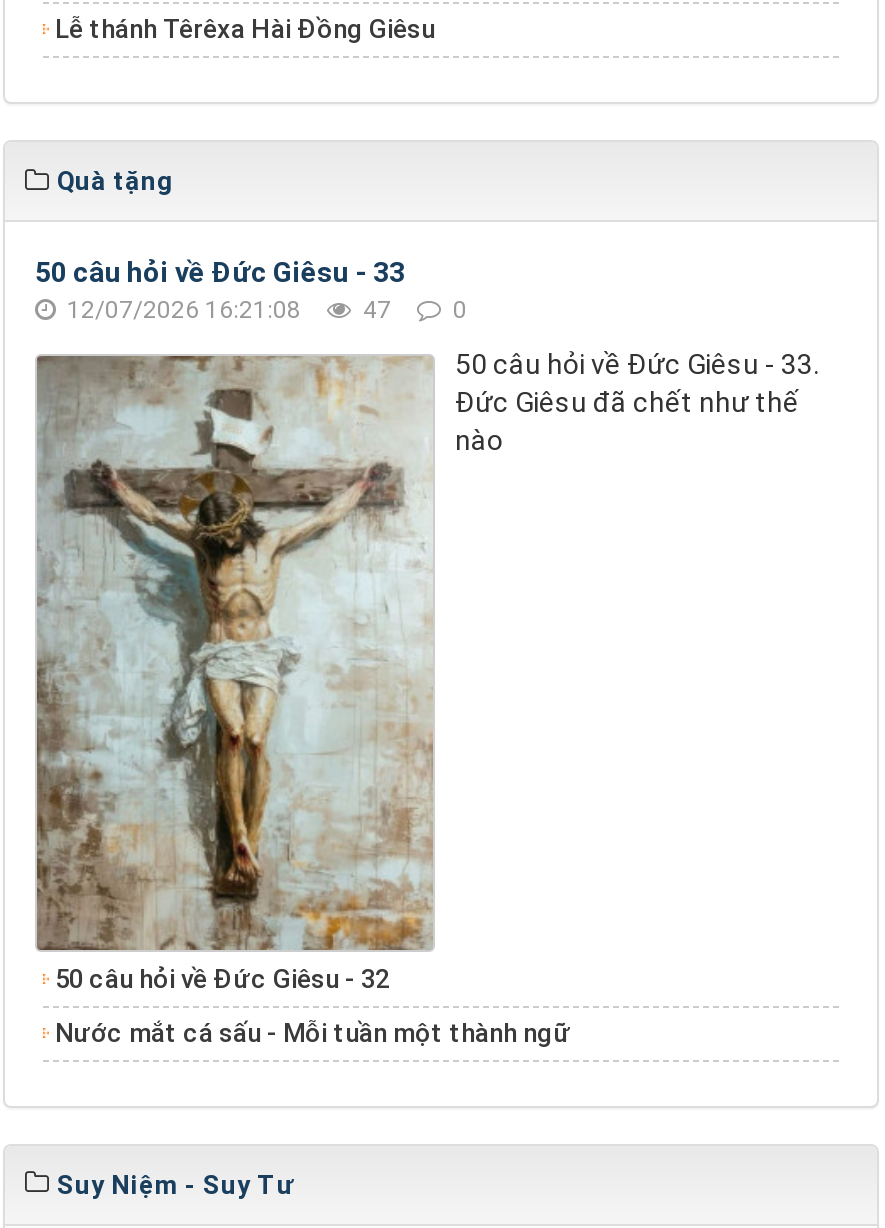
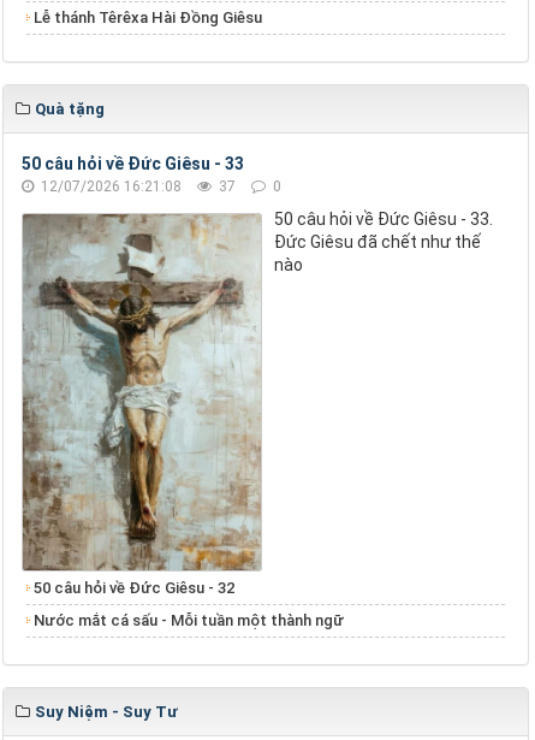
[61,296,467,324] 12/07/2026 16:21:08 47 0 -> [37,178,281,195] 12/07/2026 16:21:08 37 0

